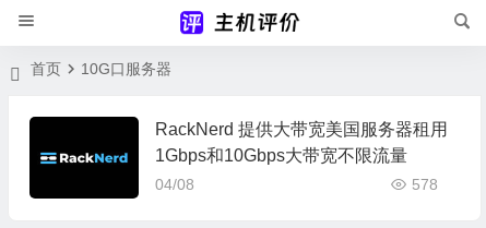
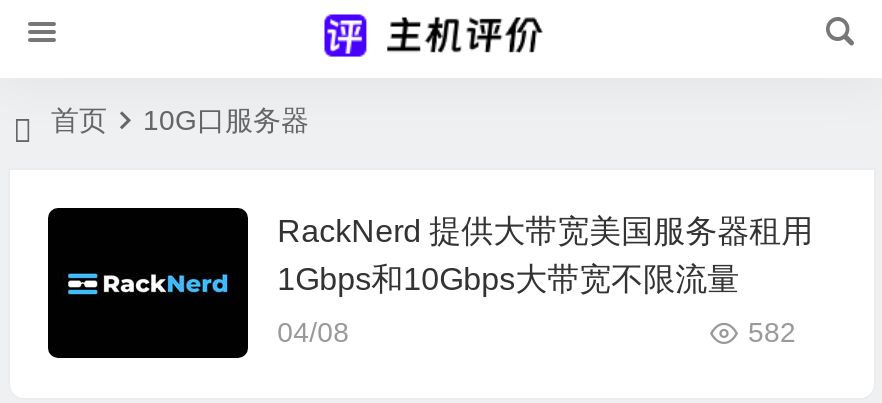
[412,176,438,193] 578 -> [748,316,796,348] 582

